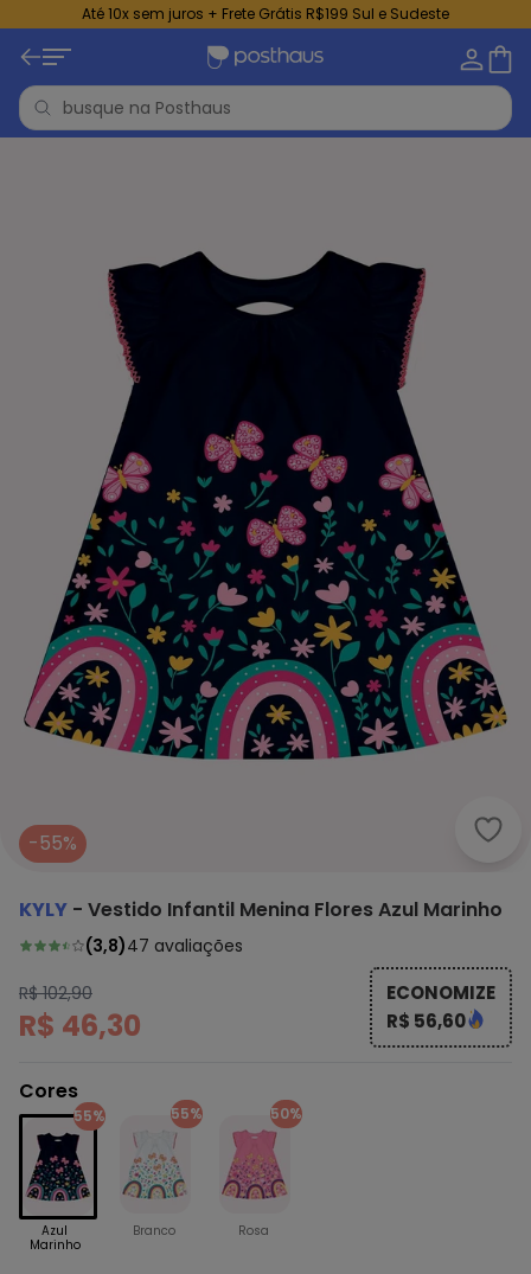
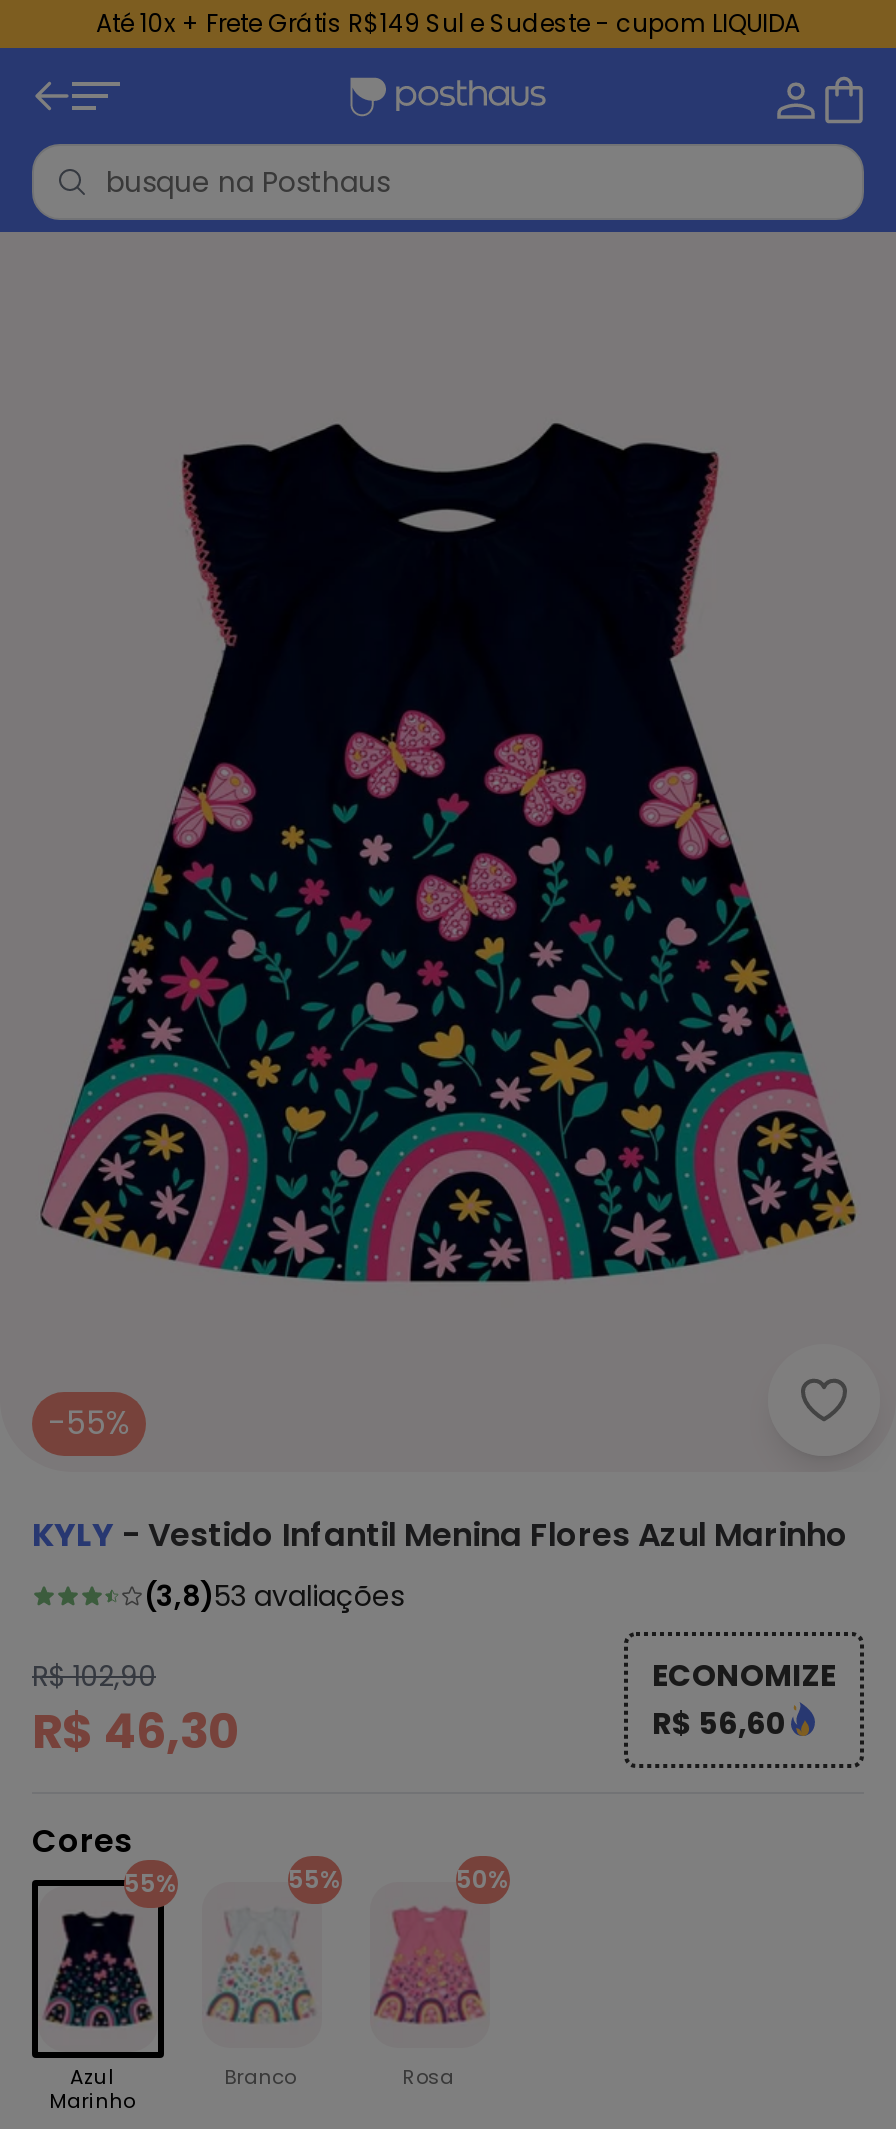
[82,4,449,24] Até 10x sem juros + Frete Grátis R$199 Sul e Sudeste -> [96,6,800,40] Até 10x + Frete Grátis R$149 Sul e Sudeste - cupom LIQUIDA
[85,934,243,958] (3,8)47 avaliações -> [144,1576,404,1616] (3,8)53 avaliações

